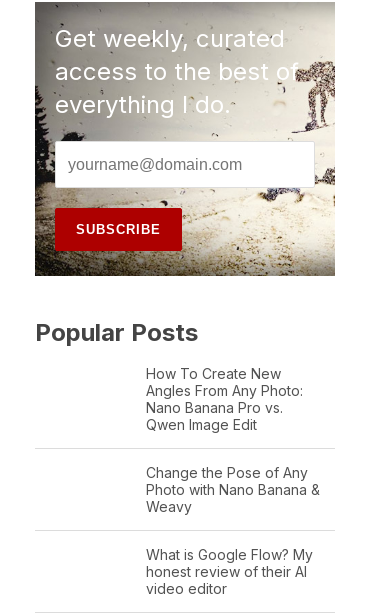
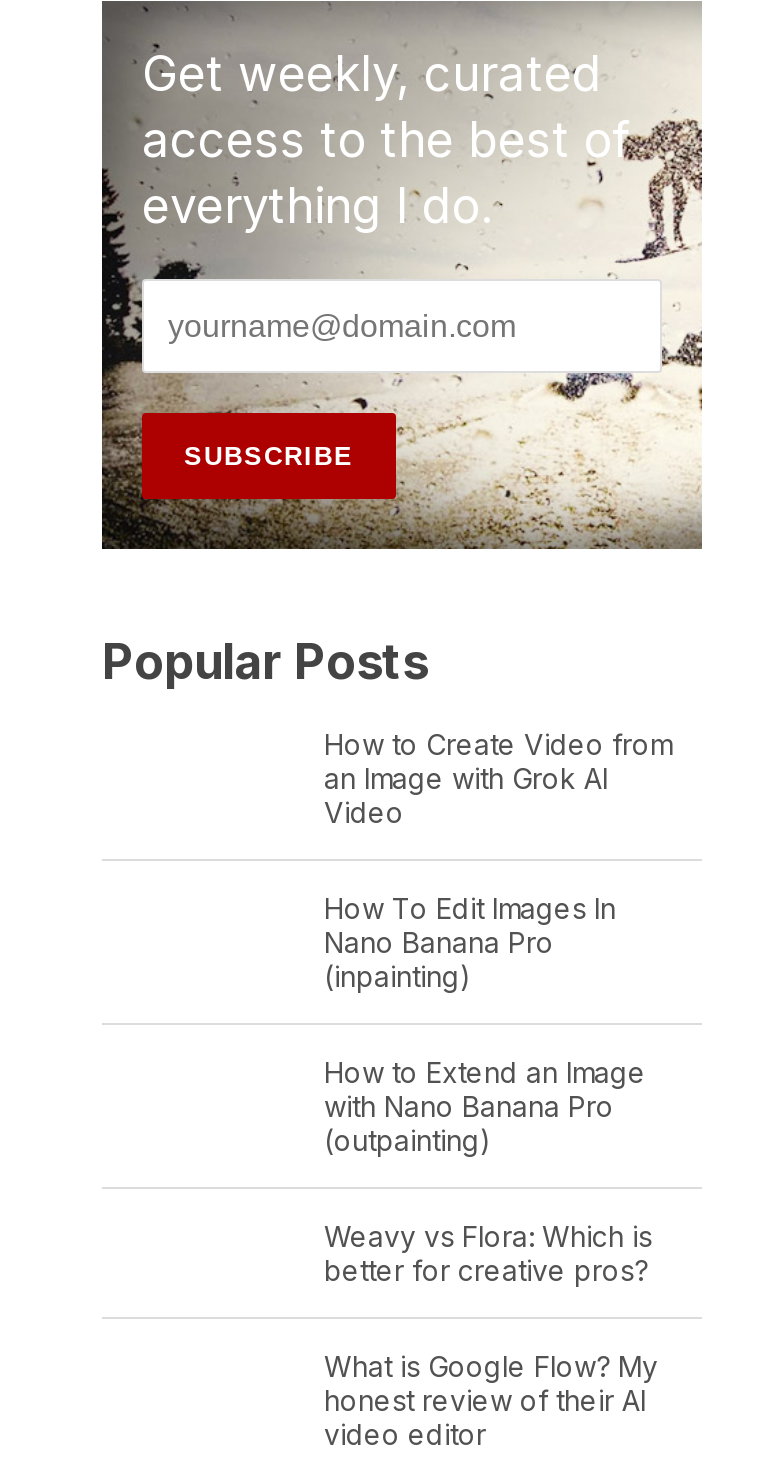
[146,365,320,515] How To Create New | Angles From Any Photo: | Nano Banana Pro vs. | Qwen Image Edit | Change the Pose of Any | Photo with Nano Banana & | Weavy -> [324,727,672,1287] How to Create Video from | an Image with Grok AI | Video | How To Edit Images In | Nano Banana Pro | (inpainting) | How to Extend an Image | with Nano Banana Pro | (outpainting) | Weavy vs Flora: Which is | better for creative pros?

